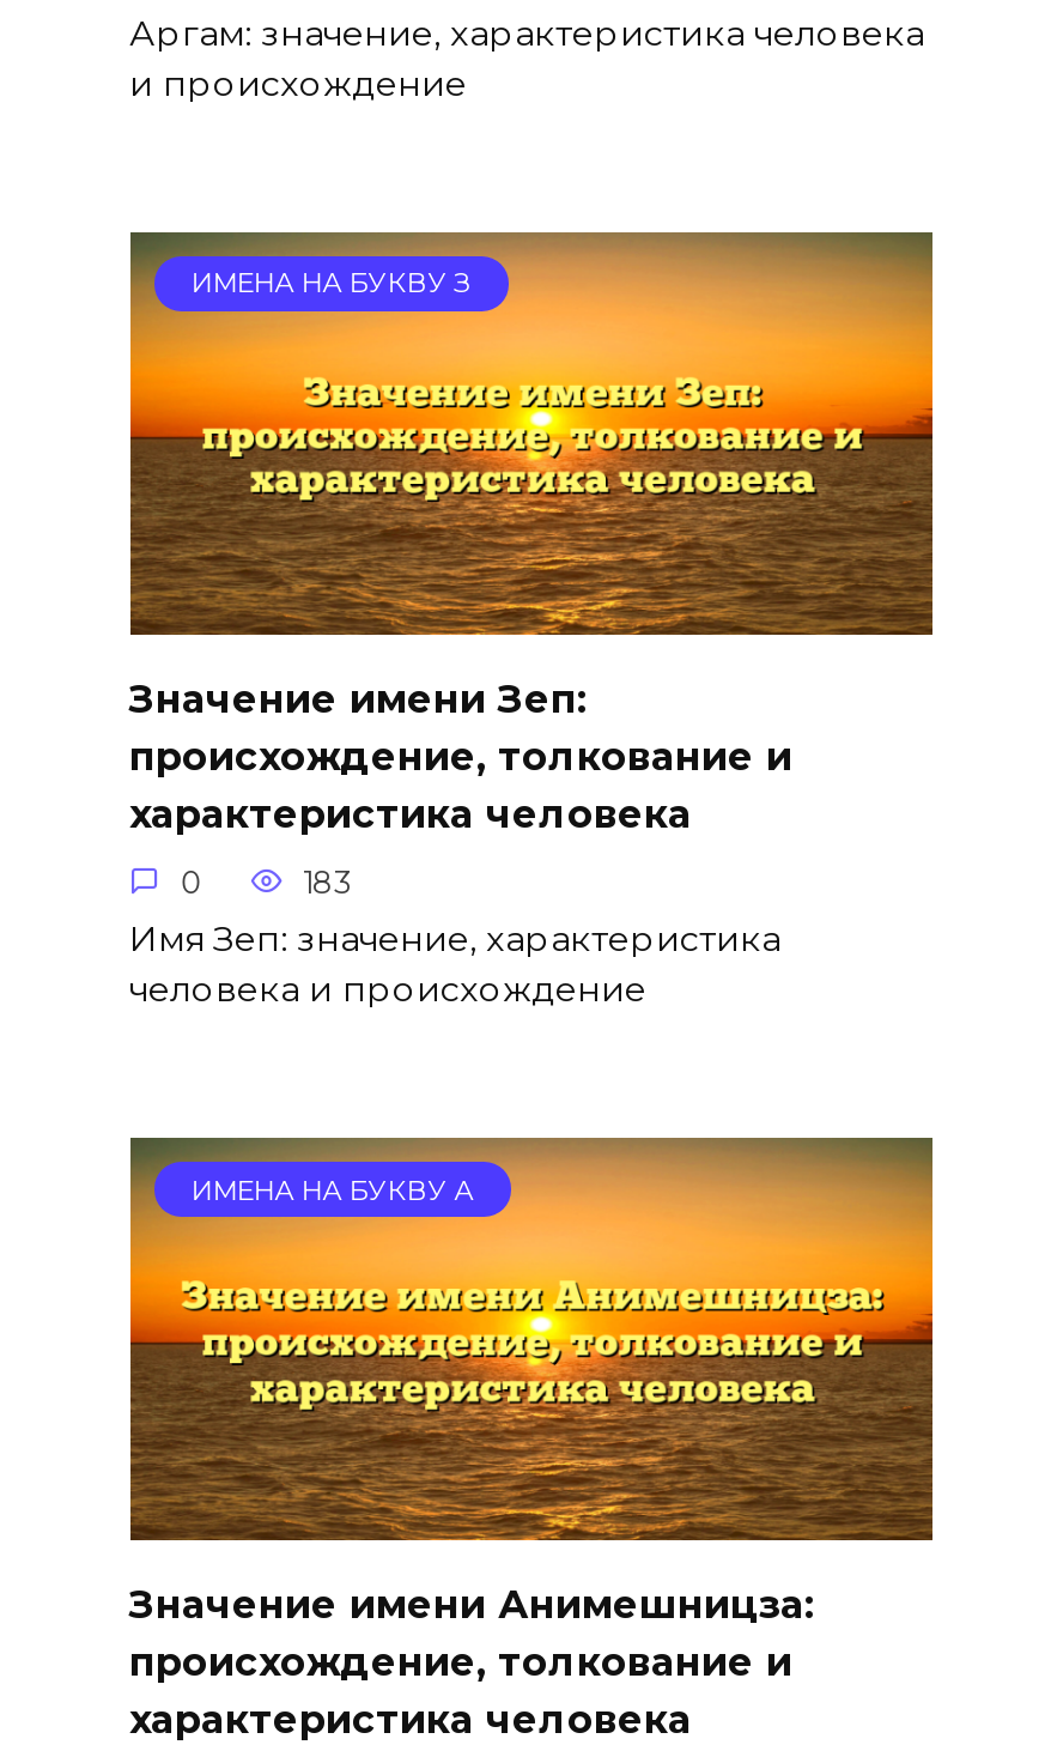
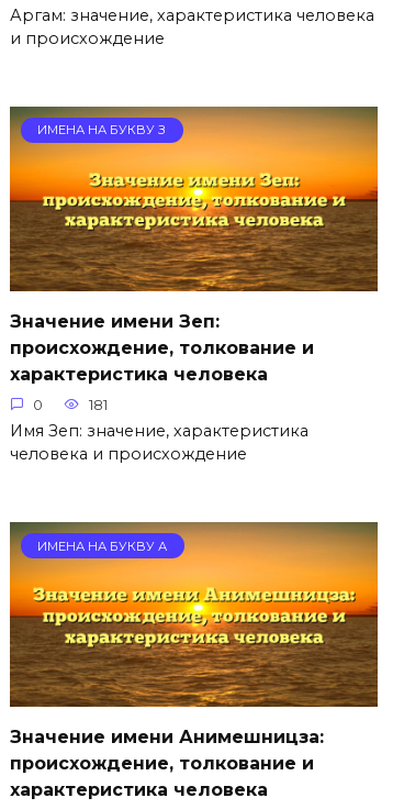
[303,865,353,901] 183 -> [89,397,108,413] 181

